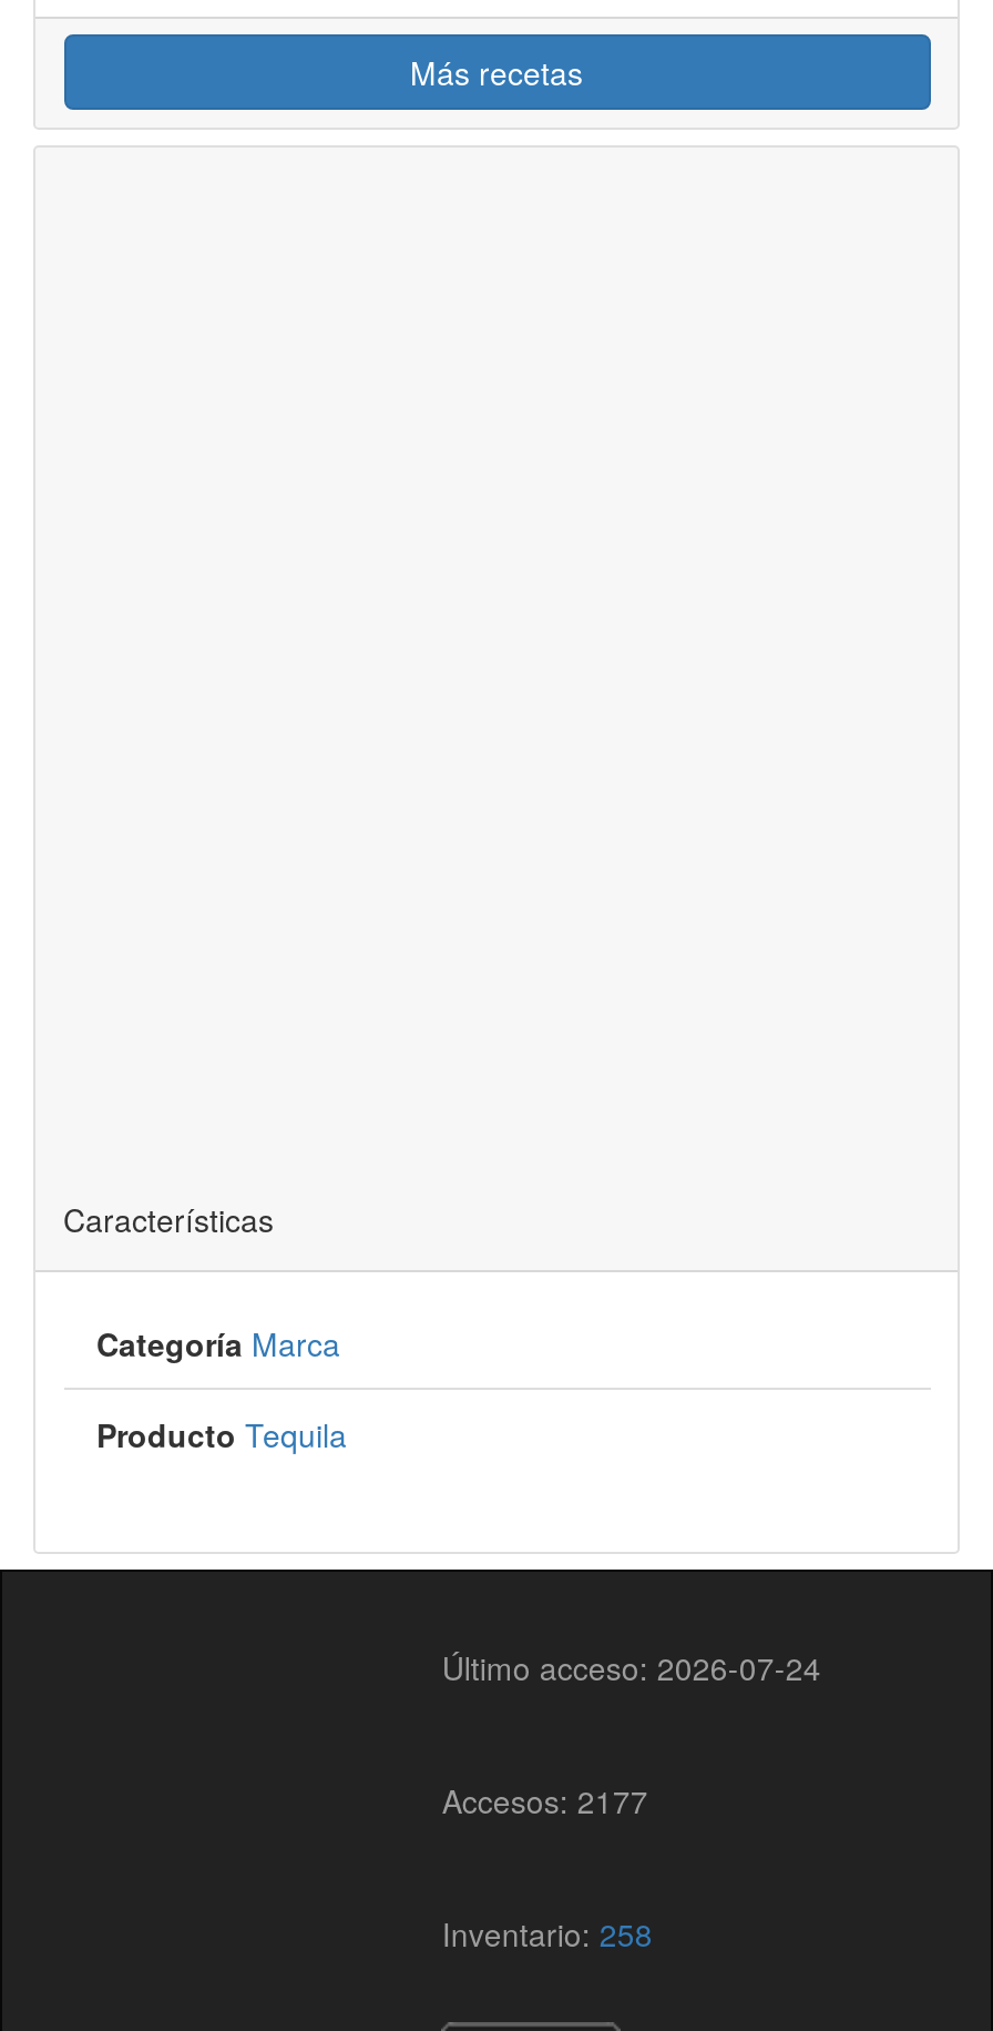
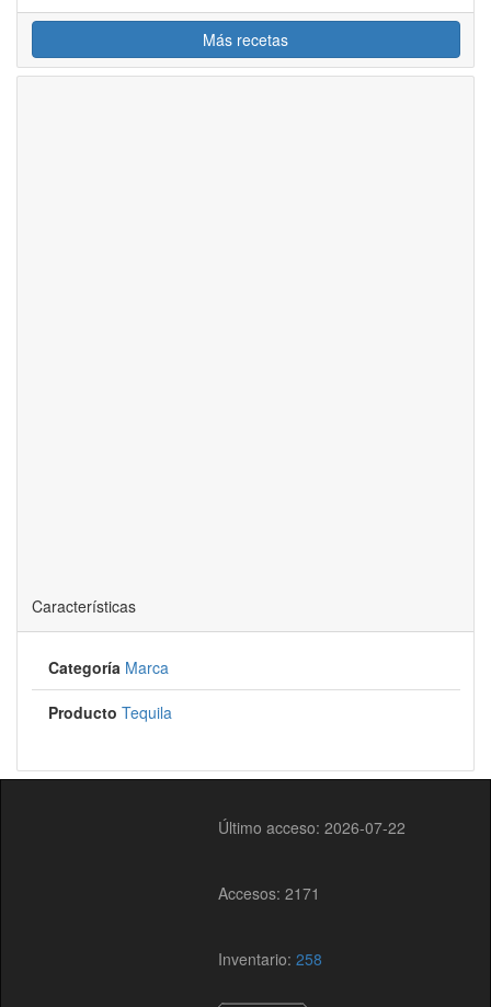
[442,1644,821,1688] Último acceso: 2026-07-24 -> [218,816,406,838] Último acceso: 2026-07-22
[442,1777,648,1821] Accesos: 2177 -> [218,882,320,903] Accesos: 2171

